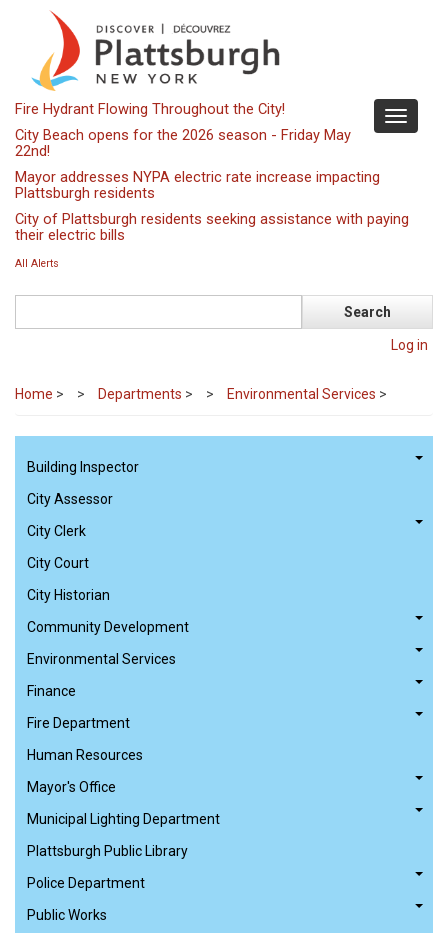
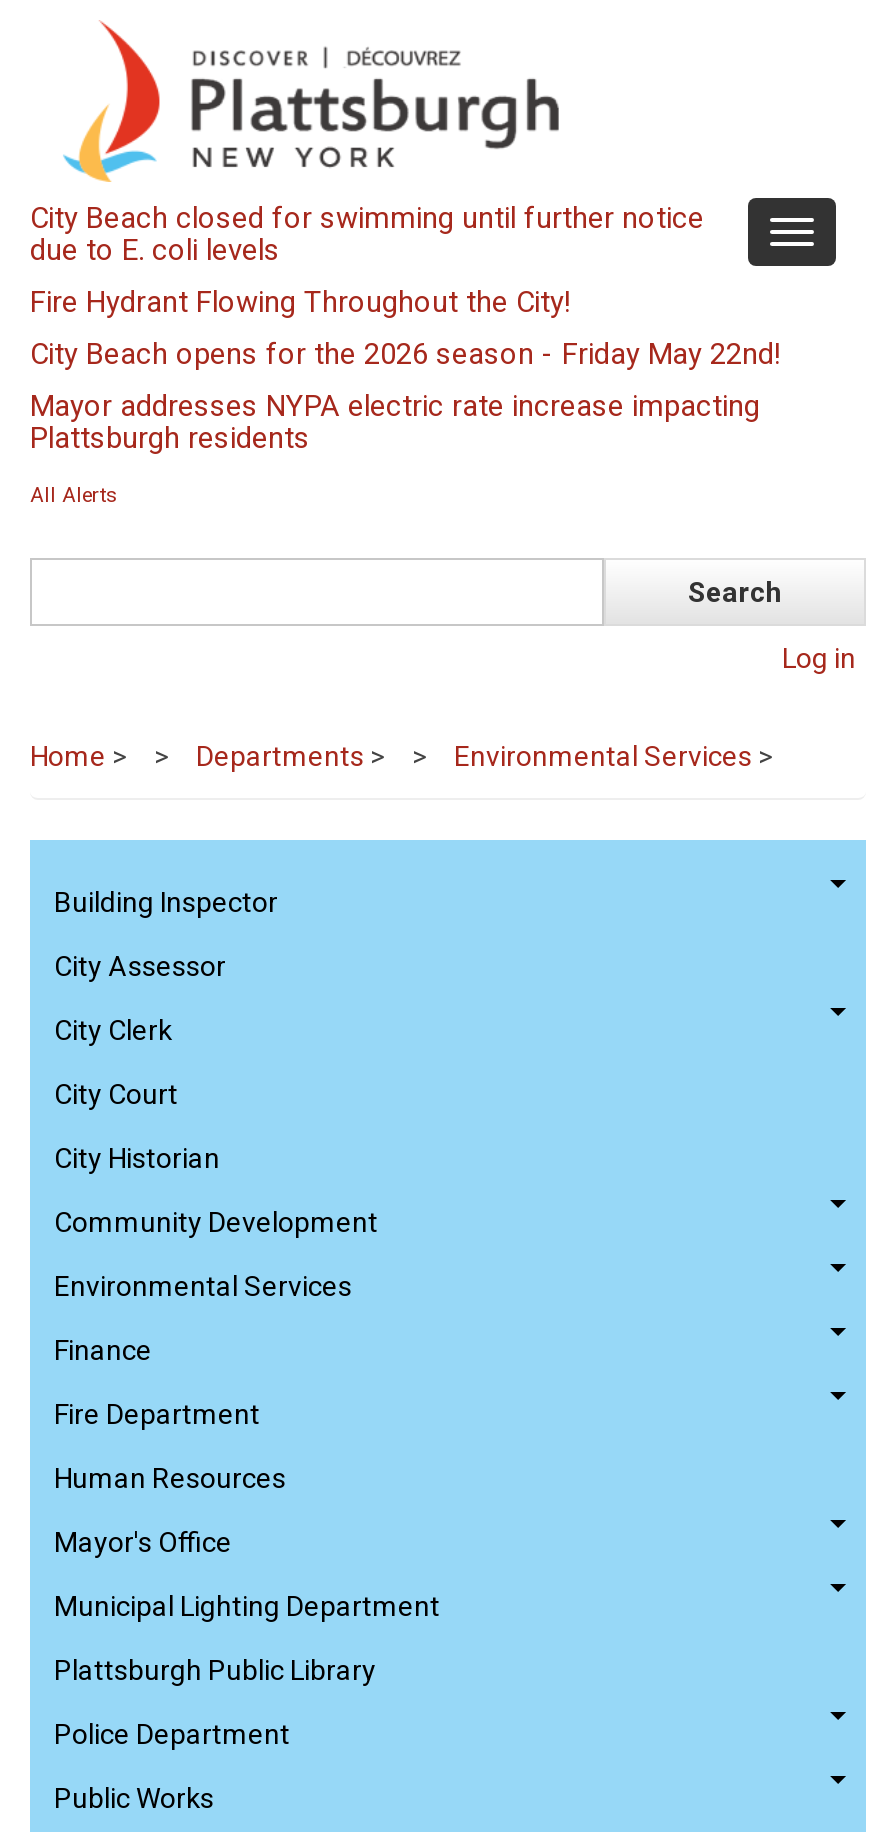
none -> [30,200,704,268] City Beach closed for swimming until further notice | due to E. coli levels
moved [15,100,285,118] -> [30,284,570,320]: Fire Hydrant Flowing Throughout the City!
moved [15,168,380,202] -> [30,388,760,456]: Mayor addresses NYPA electric rate increase impacting | Plattsburgh residents
[15,210,409,244] City of Plattsburgh residents seeking assistance with paying | their electric bills -> none

